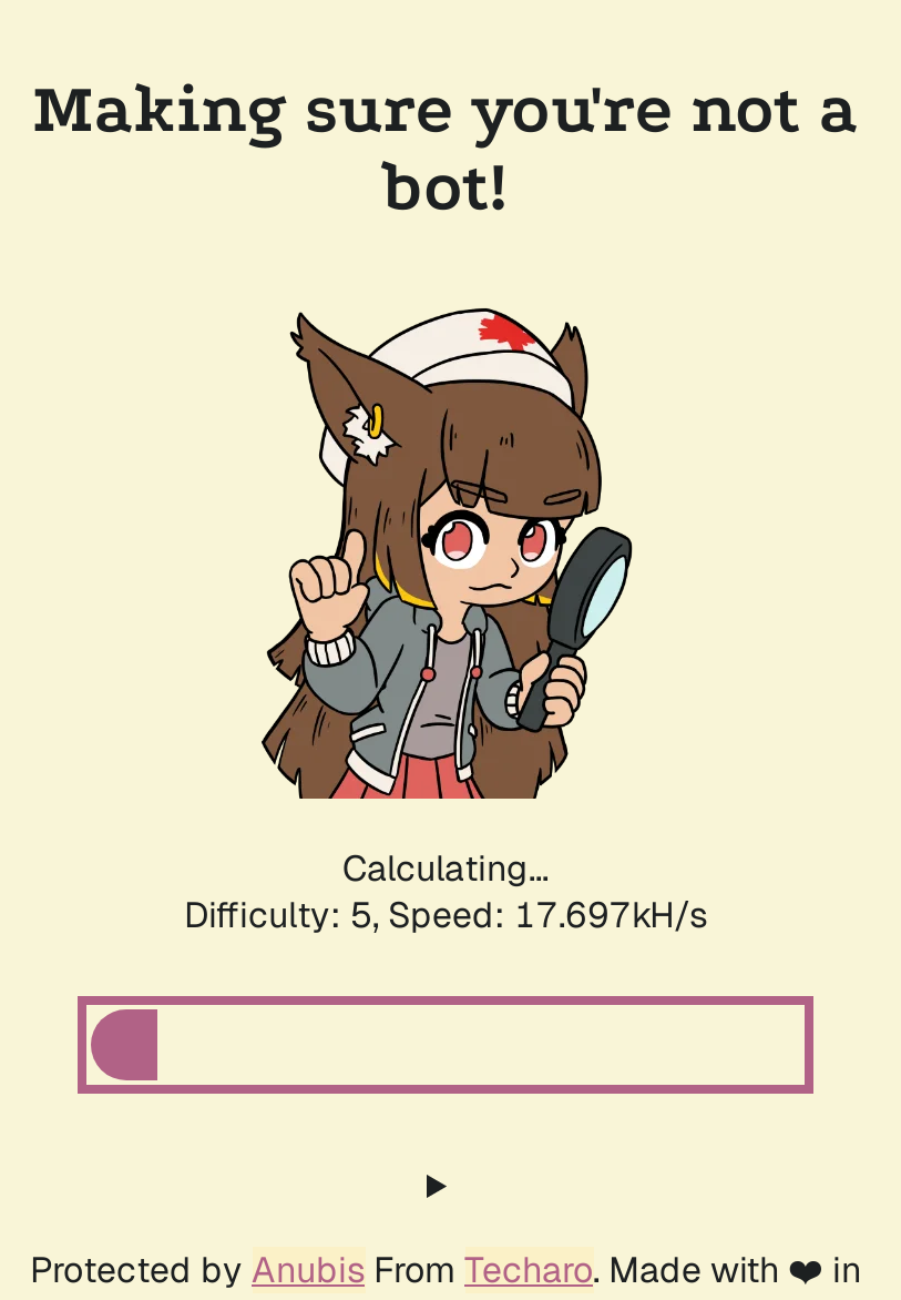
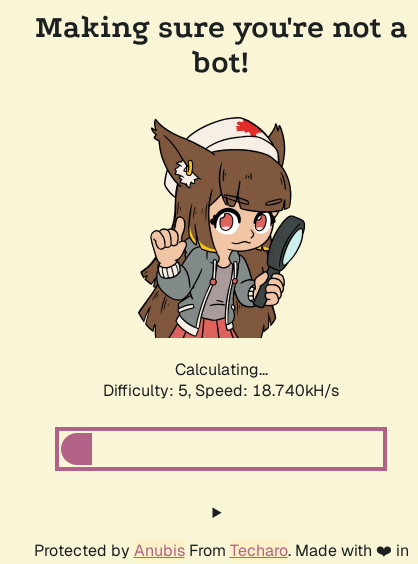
[184,892,707,938] Difficulty: 5, Speed: 17.697kH/s -> [103,380,339,401] Difficulty: 5, Speed: 18.740kH/s

